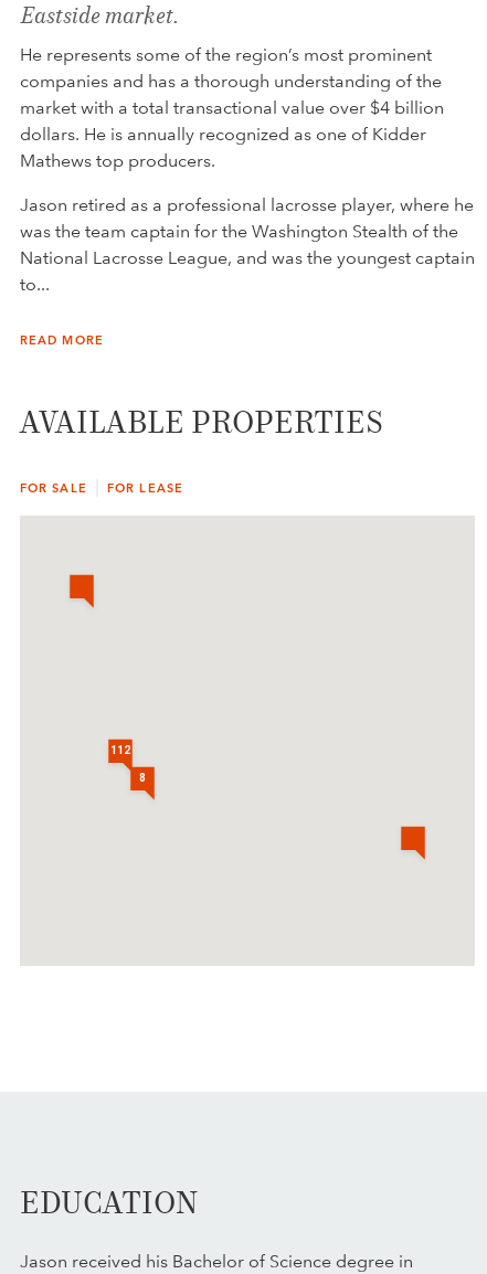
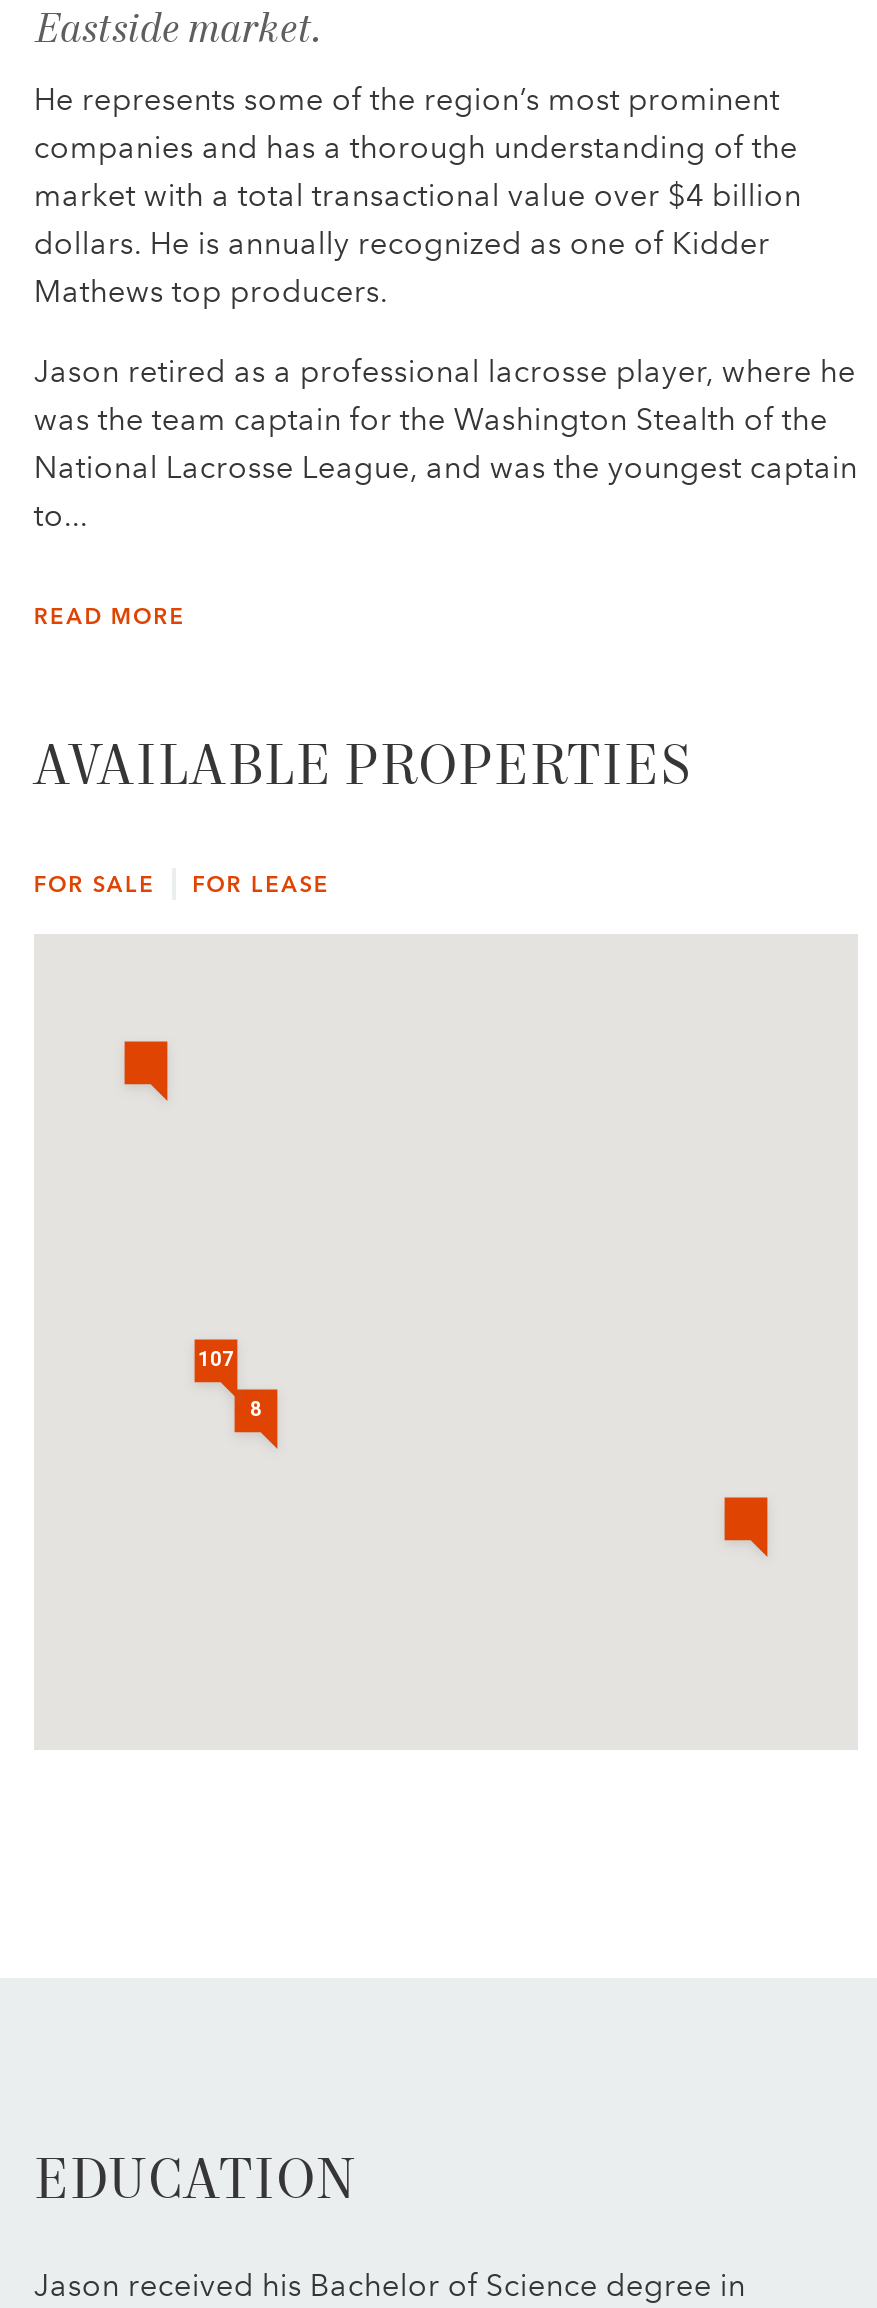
[110,744,130,756] 112 -> [198,1348,234,1370] 107

